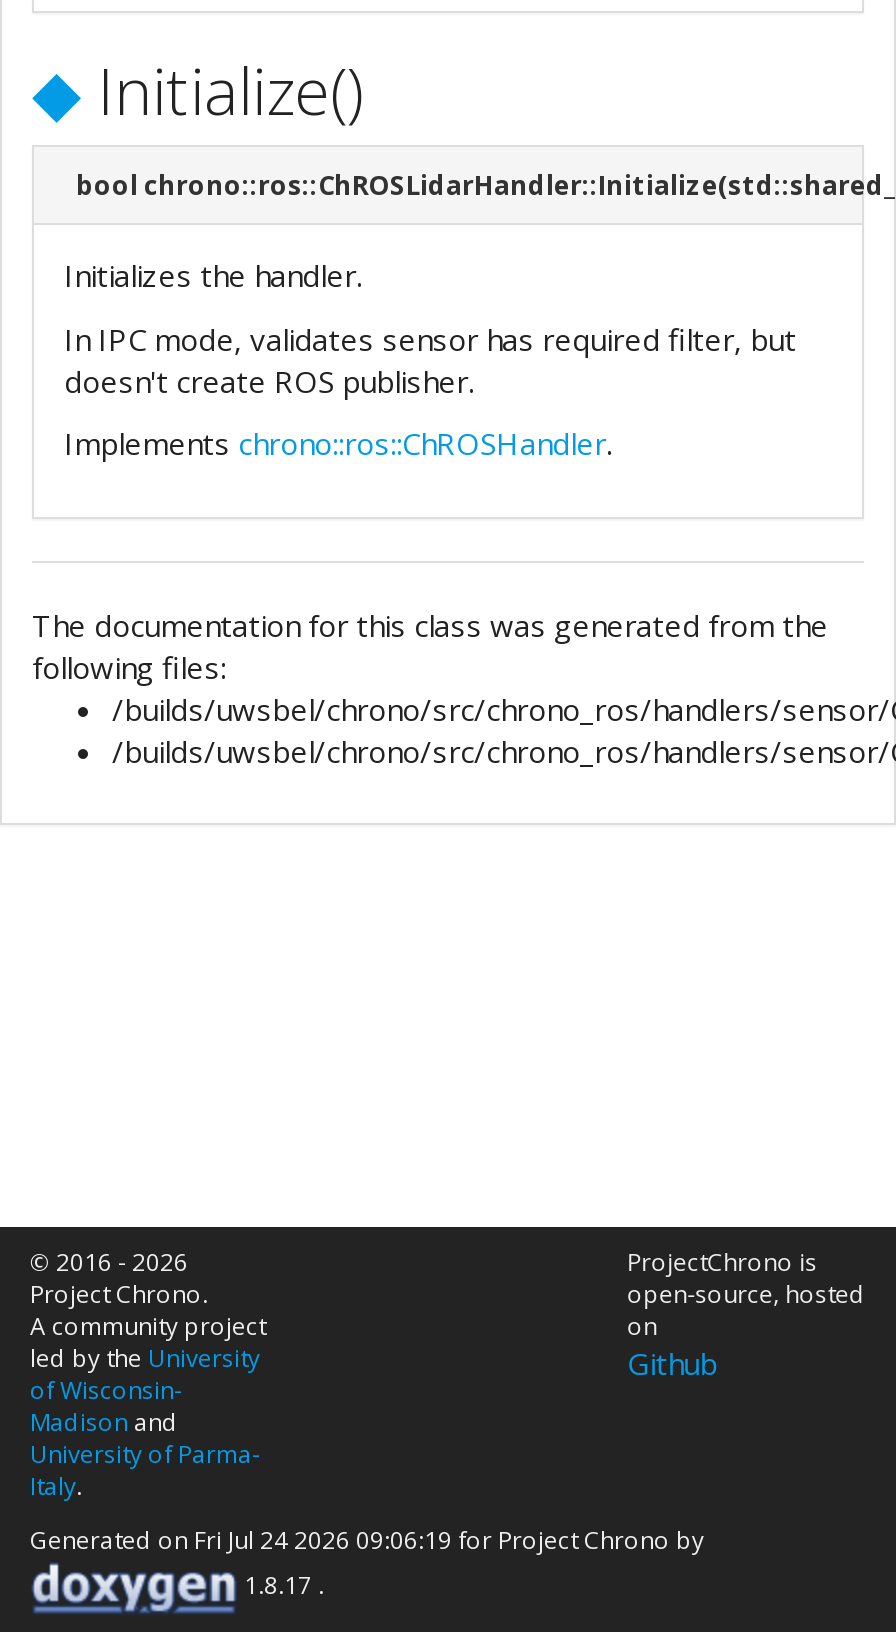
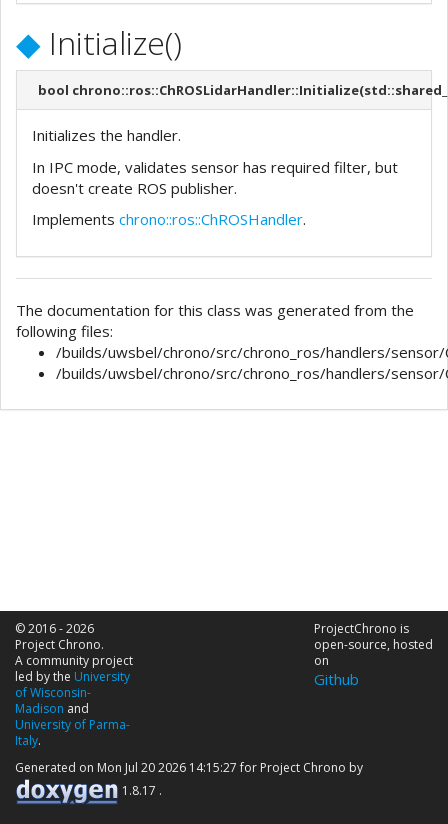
[30,1522,716,1556] Generated on Fri Jul 24 2026 09:06:19 for Project Chrono by -> [15,758,369,775] Generated on Mon Jul 20 2026 14:15:27 for Project Chrono by

